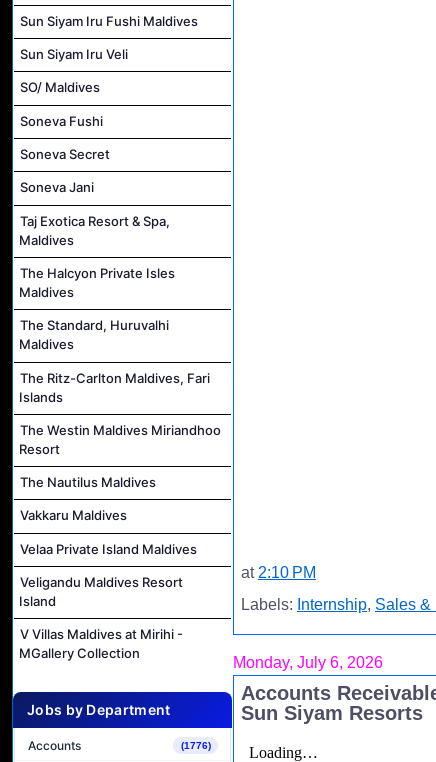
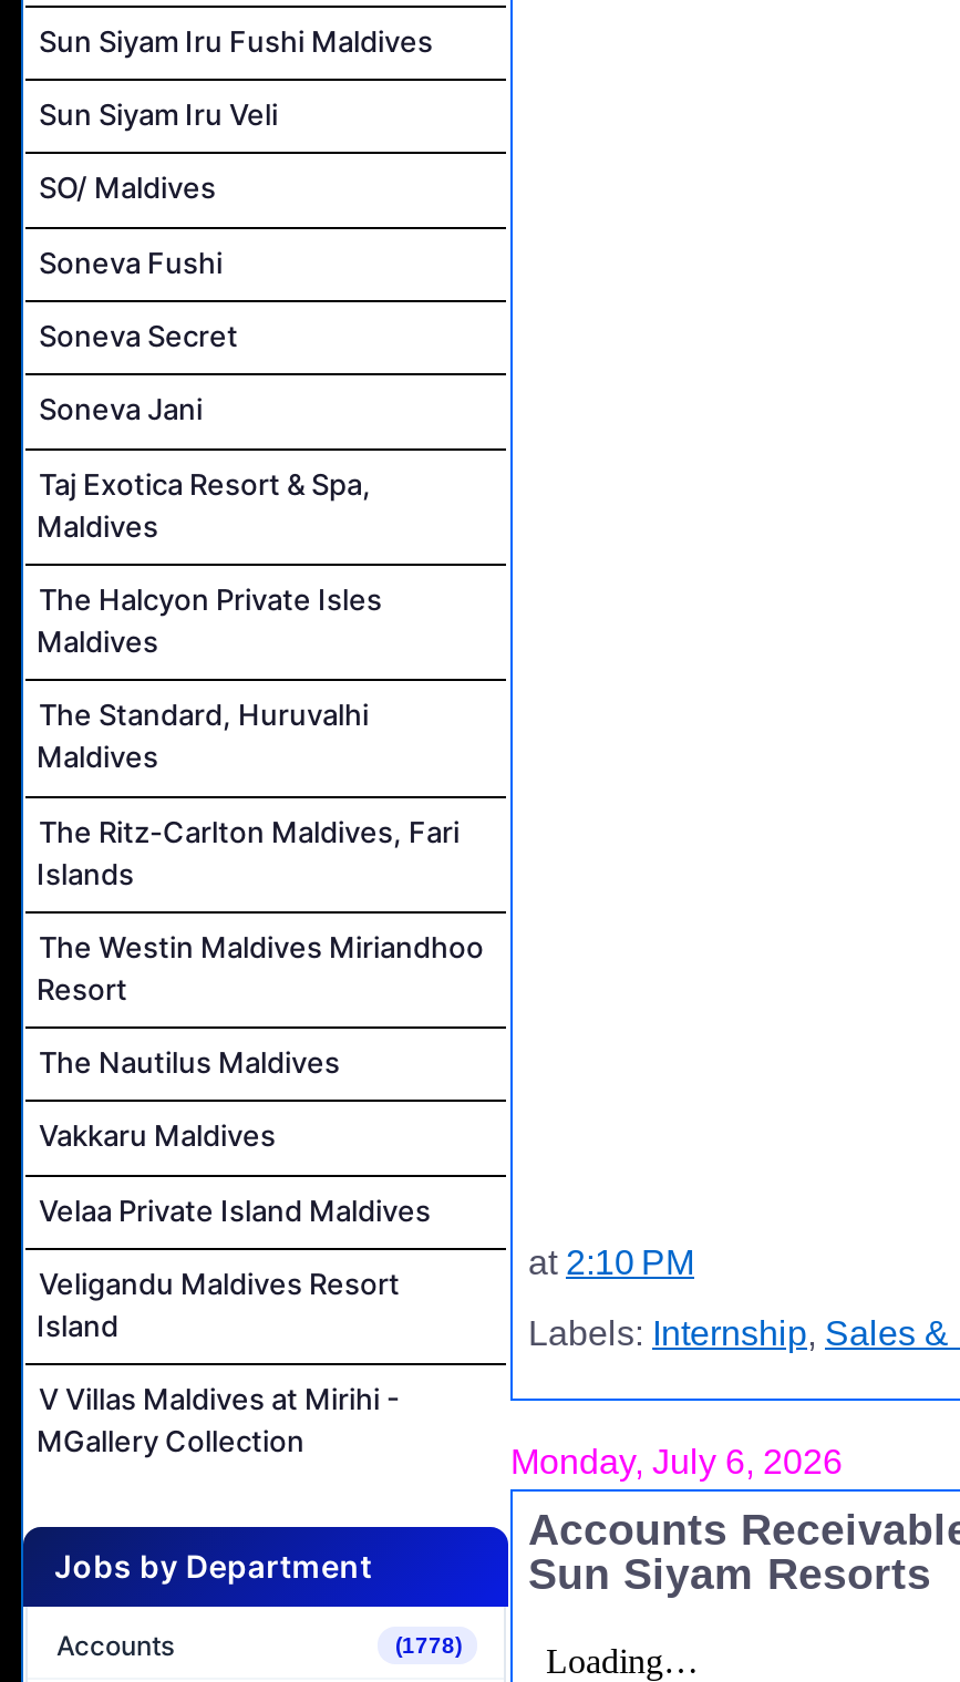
[181,740,211,751] (1776) -> [395,1633,462,1658] (1778)

